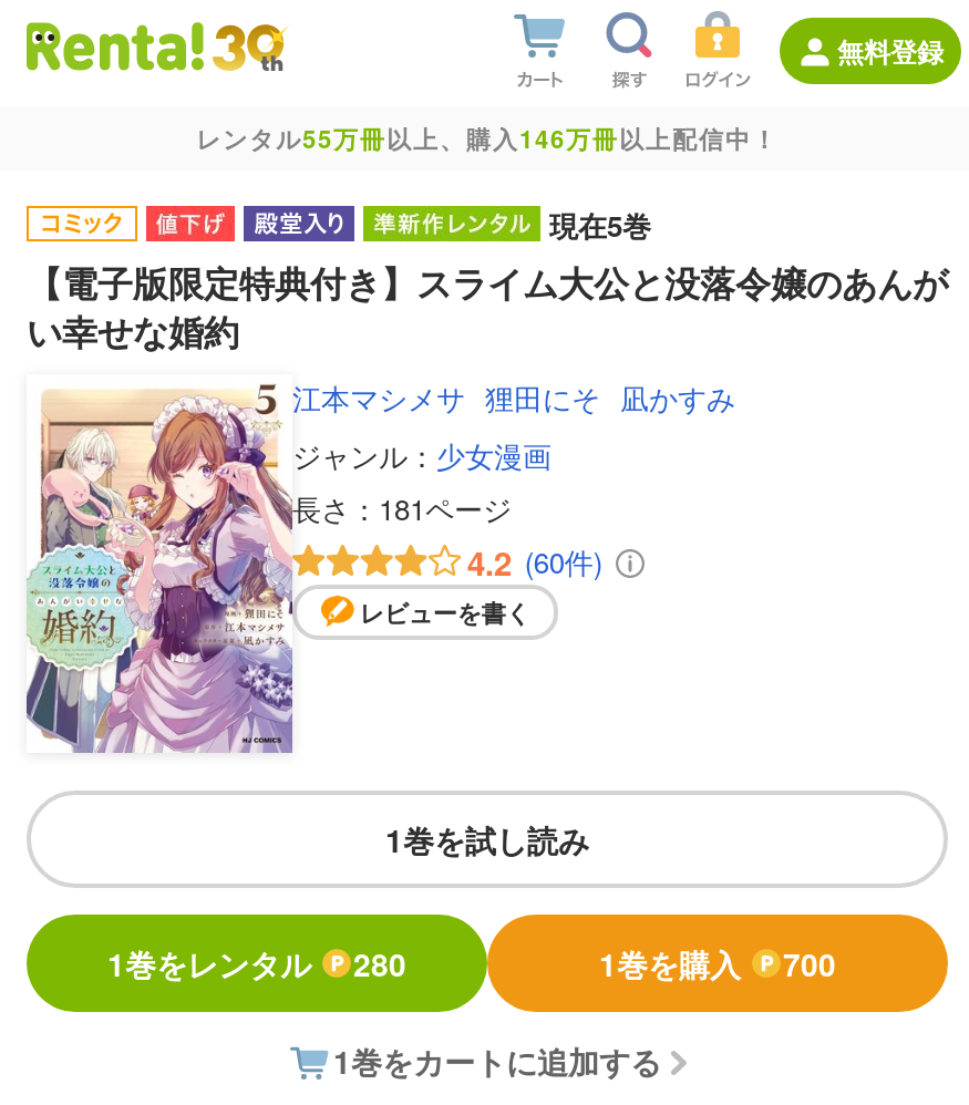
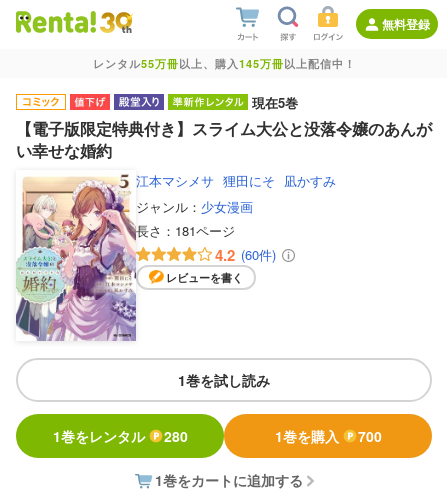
[196,122,779,155] レンタル55万冊以上、購入146万冊以上配信中！ -> [92,56,355,71] レンタル55万冊以上、購入145万冊以上配信中！

